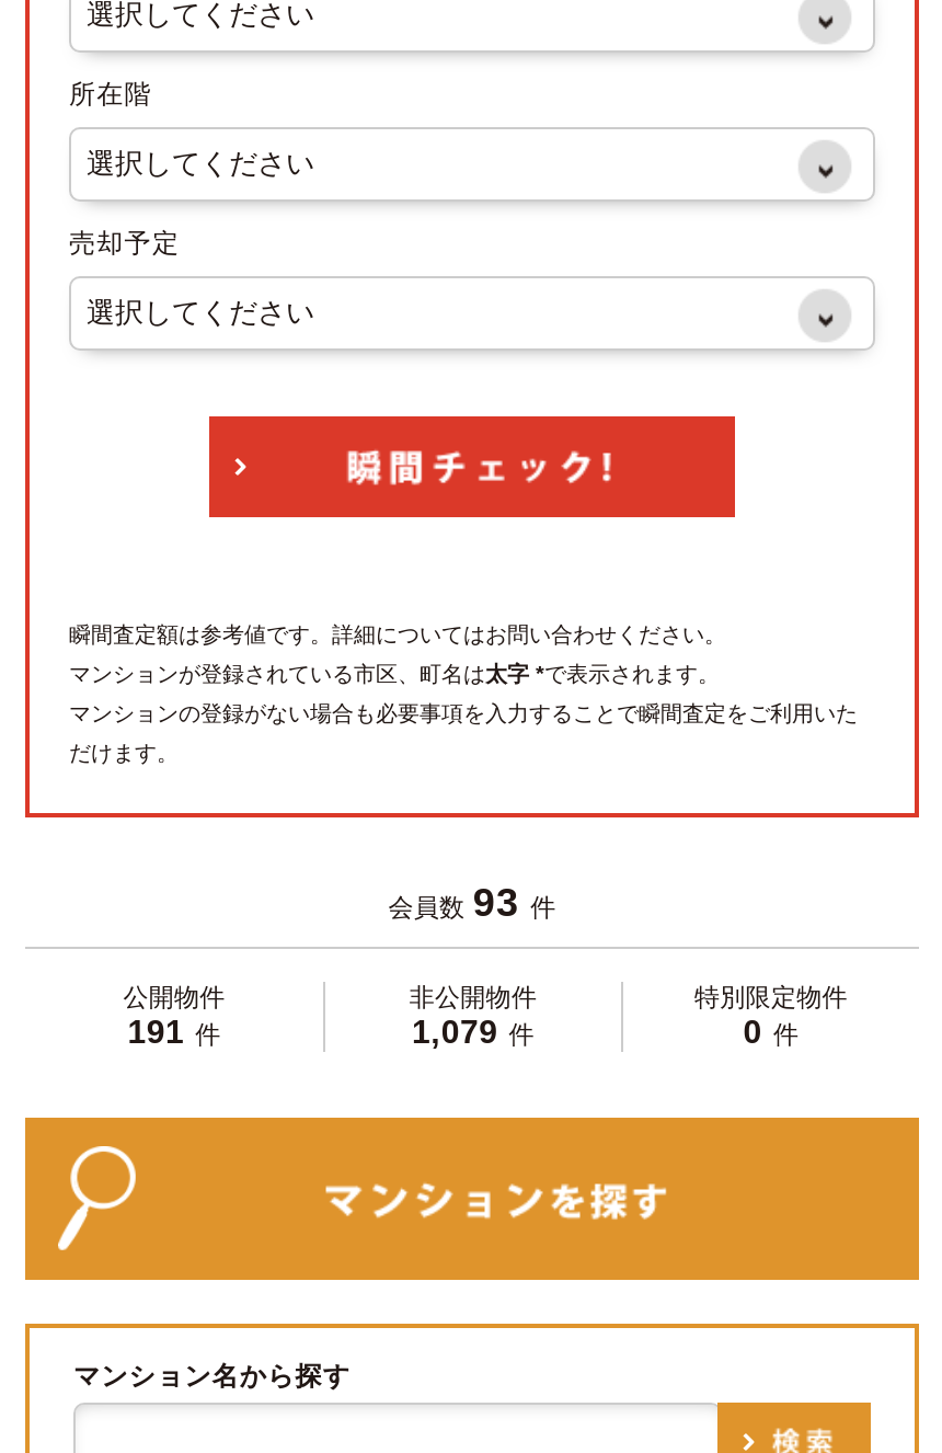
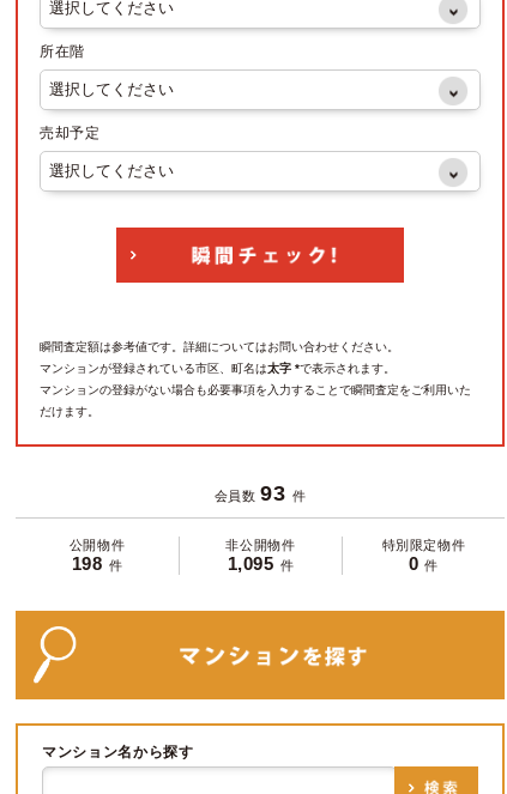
[127,1012,221,1050] 191 件 -> [72,553,123,574] 198 件
[412,1012,534,1050] 1,079 件 -> [227,553,294,574] 1,095 件

